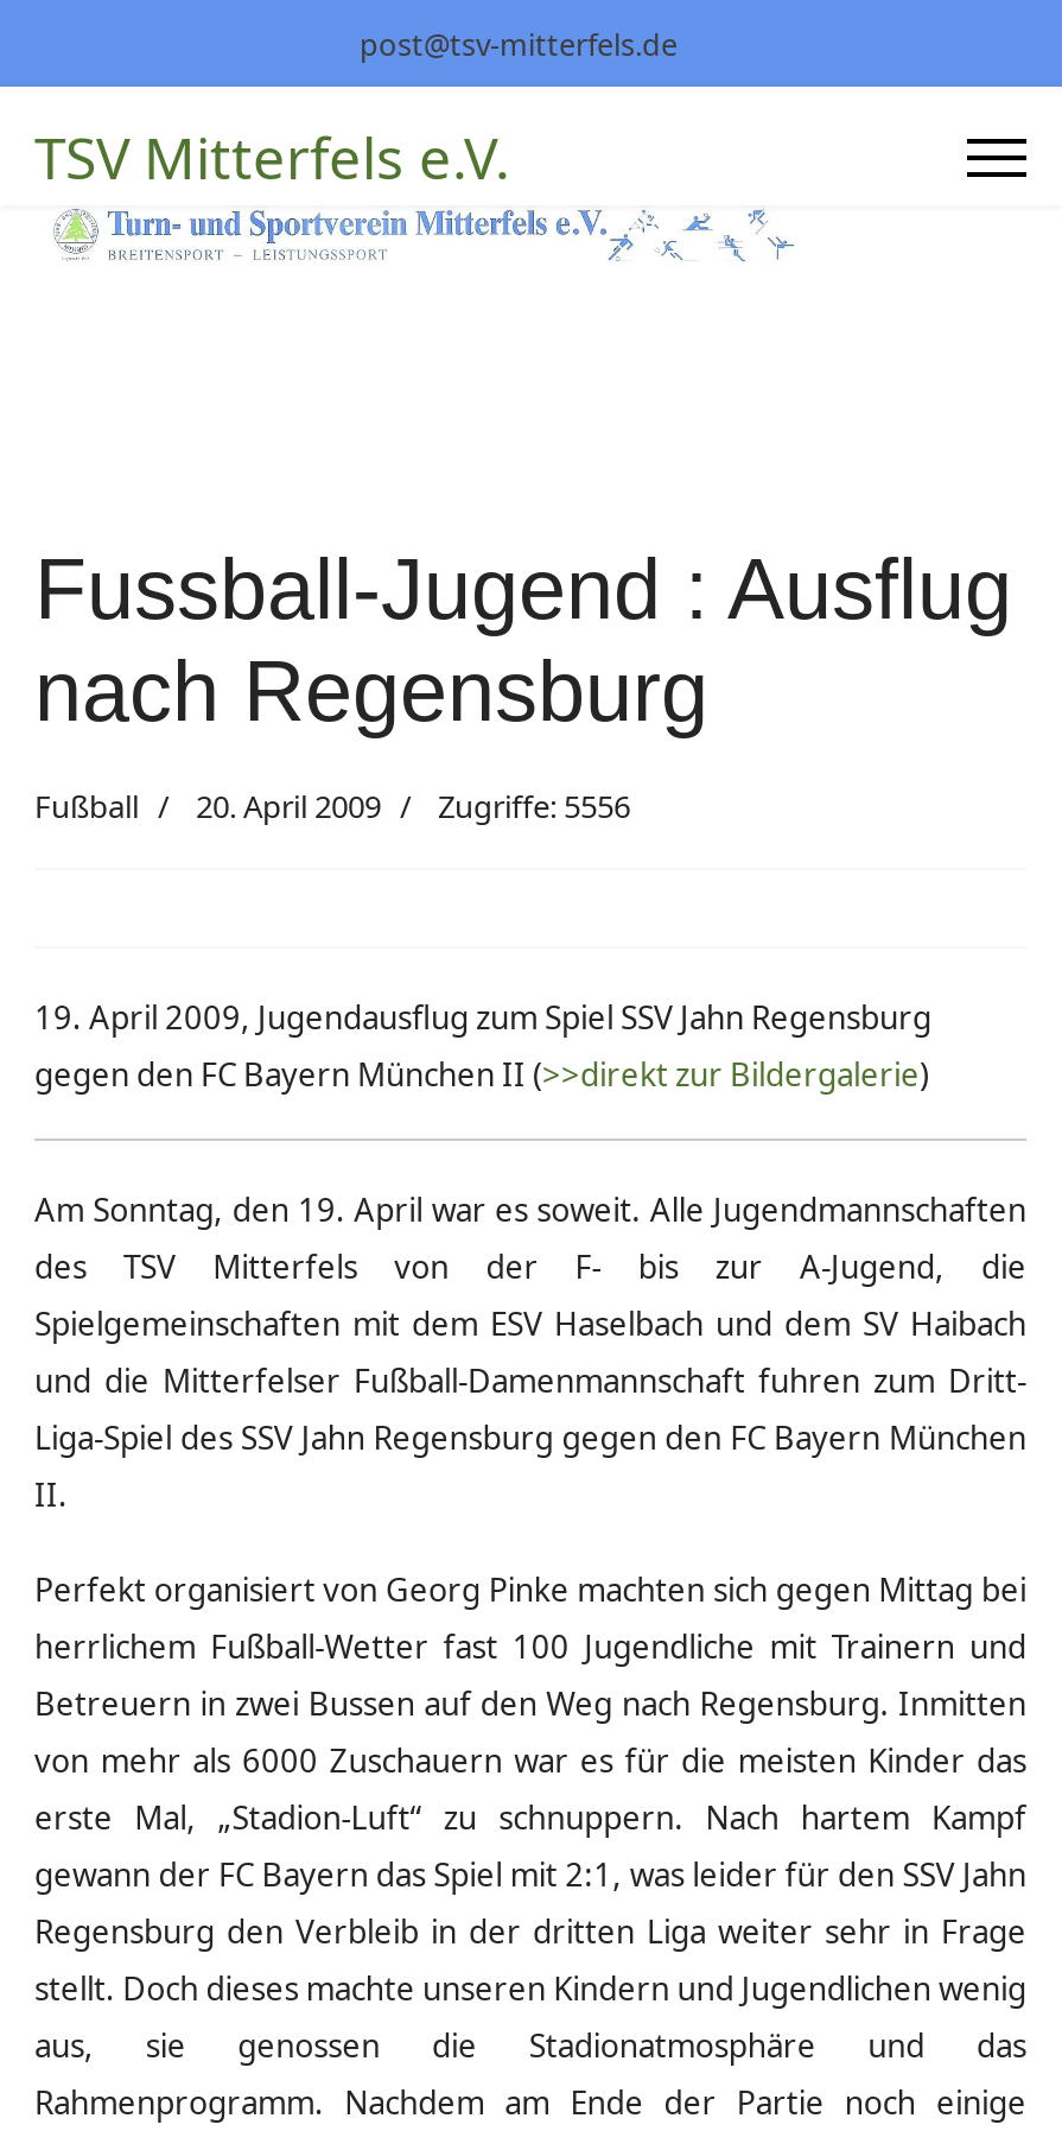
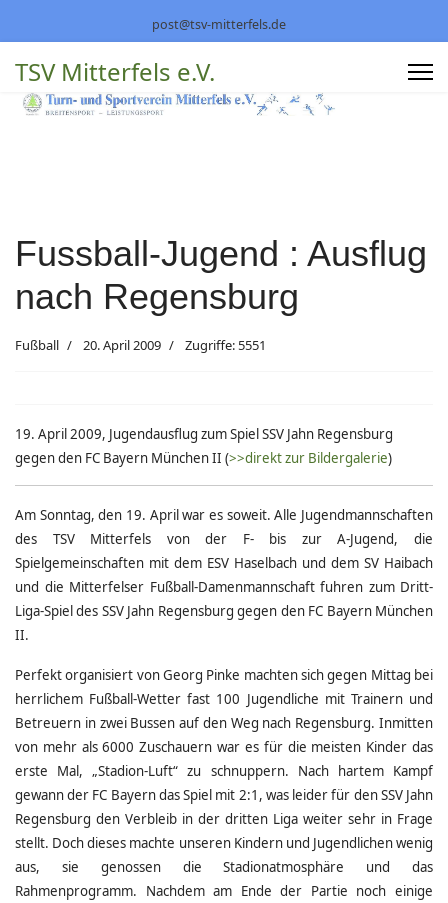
[34,784,630,827] Fußball 20. April 2009 Zugriffe: 5556 -> [15,336,266,354] Fußball 20. April 2009 Zugriffe: 5551

